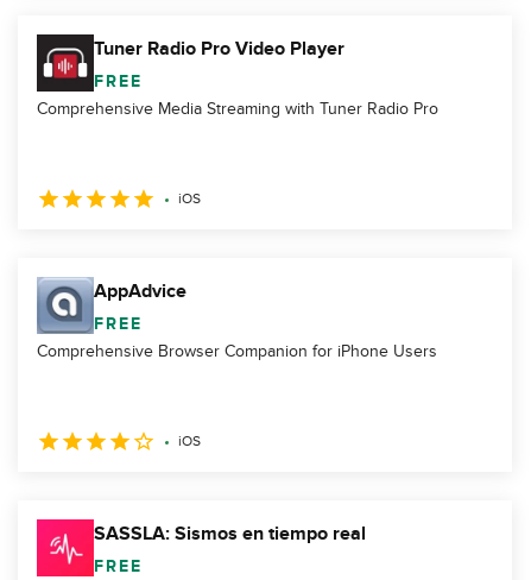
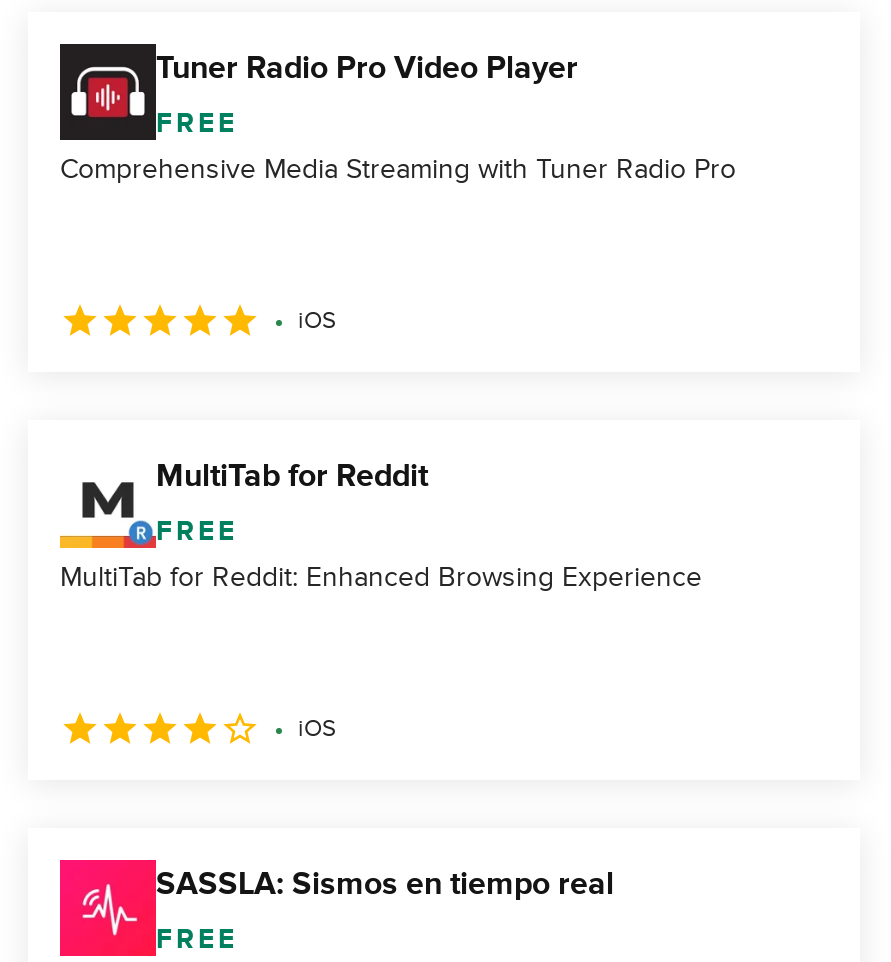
[36,277,187,333] [image] | AppAdvice -> [58,454,428,546] [image] | MultiTab for Reddit
[37,341,437,361] Comprehensive Browser Companion for iPhone Users -> [60,560,702,594] MultiTab for Reddit: Enhanced Browsing Experience

